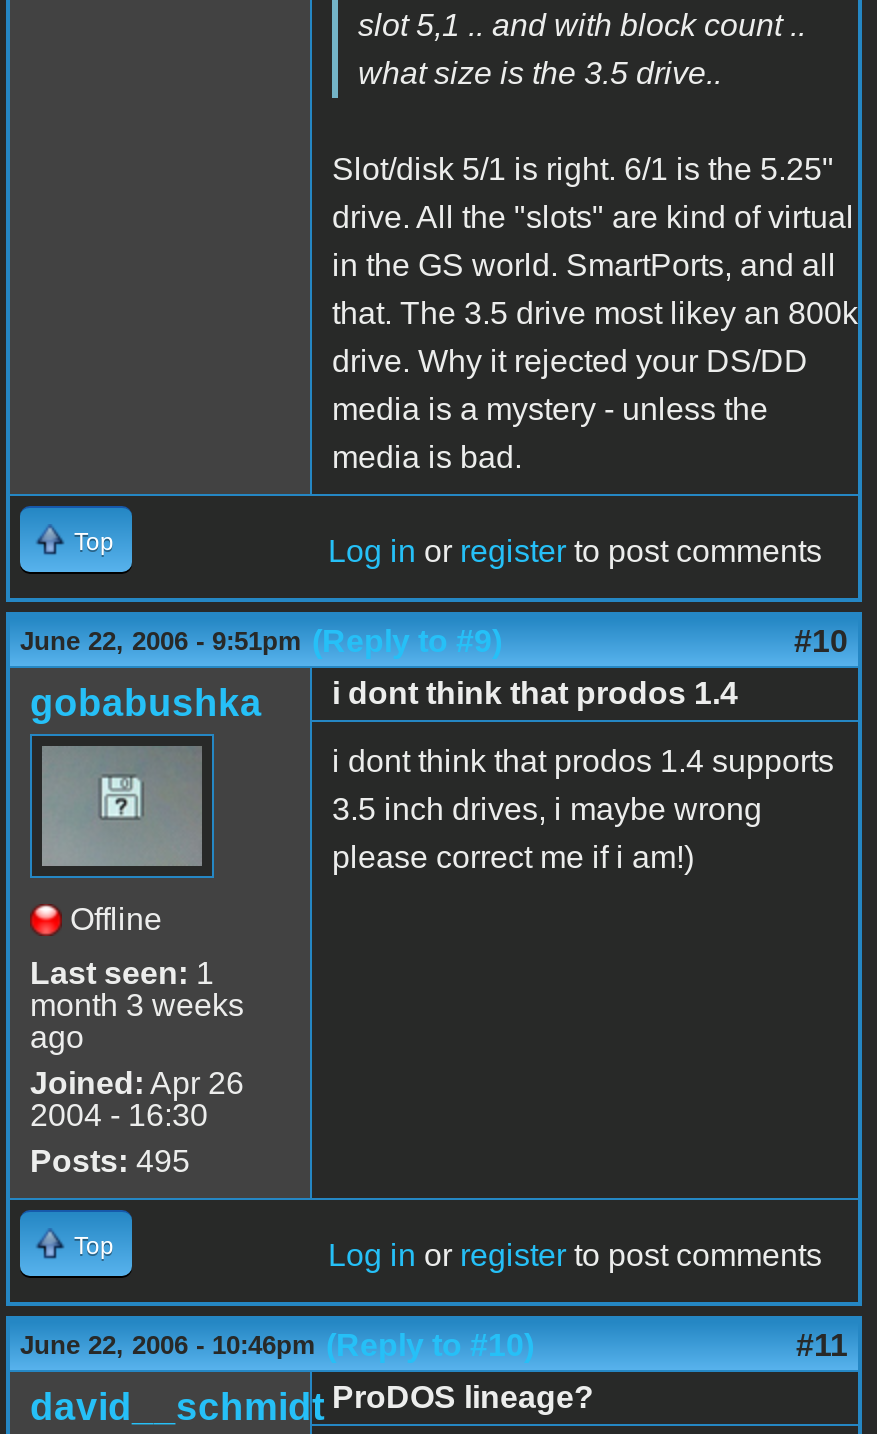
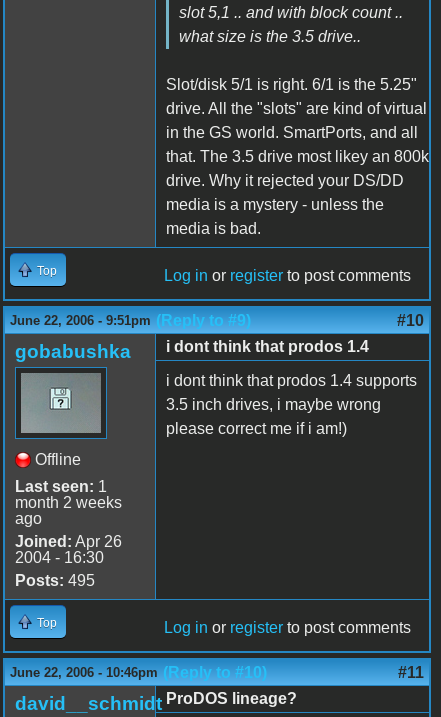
[30,988,244,1022] month 3 weeks -> [15,494,122,511] month 2 weeks

